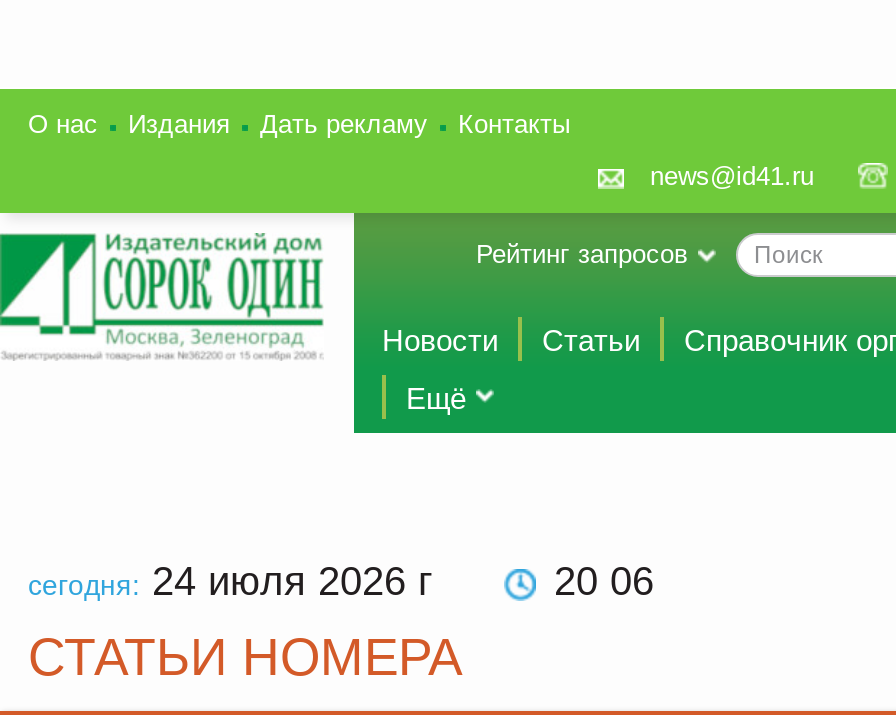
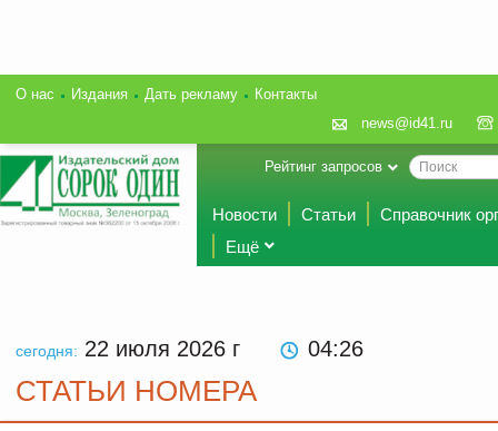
[28,559,444,603] сегодня: 24 июля 2026 г -> [16,336,247,361] сегодня: 22 июля 2026 г
[554,559,654,603] 20 06 -> [308,336,363,361] 04 26

